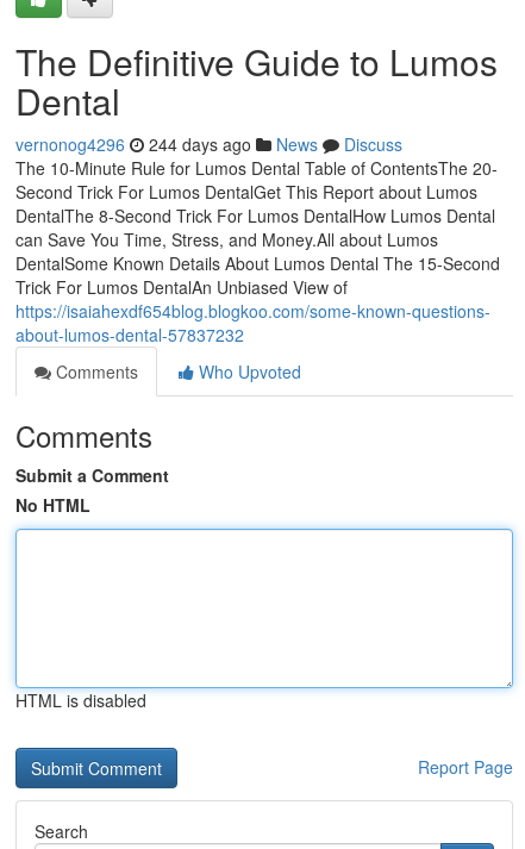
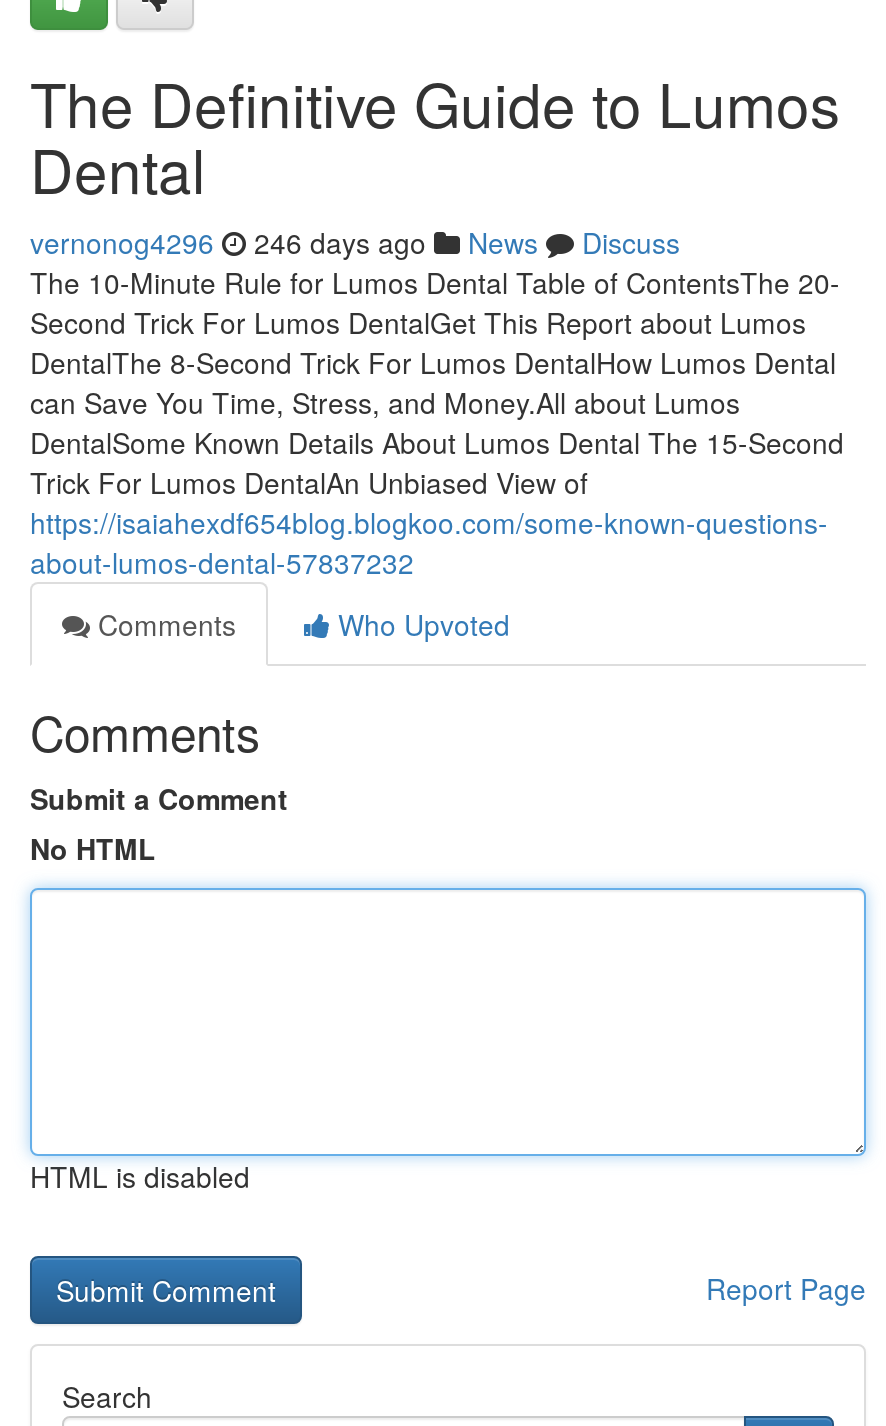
[15,132,402,156] vernonog4296 244 days ago News Discuss -> [30,222,680,262] vernonog4296 246 days ago News Discuss

